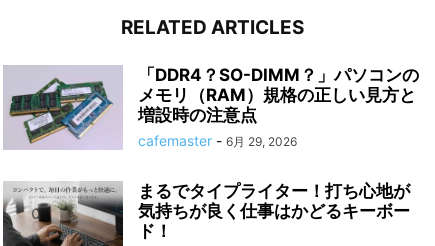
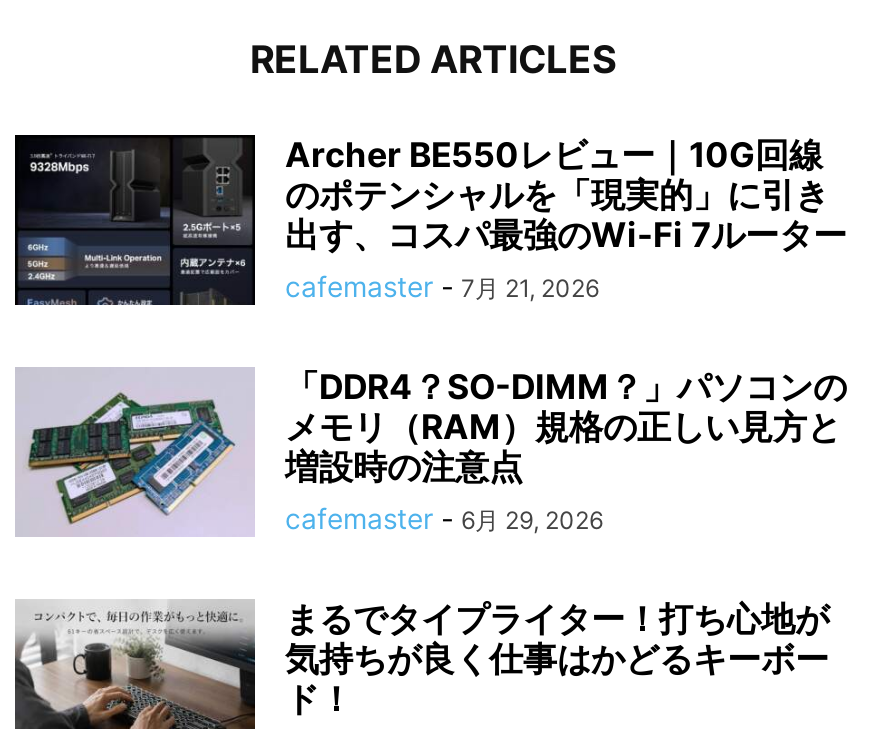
none -> [13,133,847,307] [image] | Archer BE550レビュー｜10G回線 | のポテンシャルを「現実的」に引き | 出す、コスパ最強のWi-Fi 7ルーター | cafemaster - 7月 21, 2026

